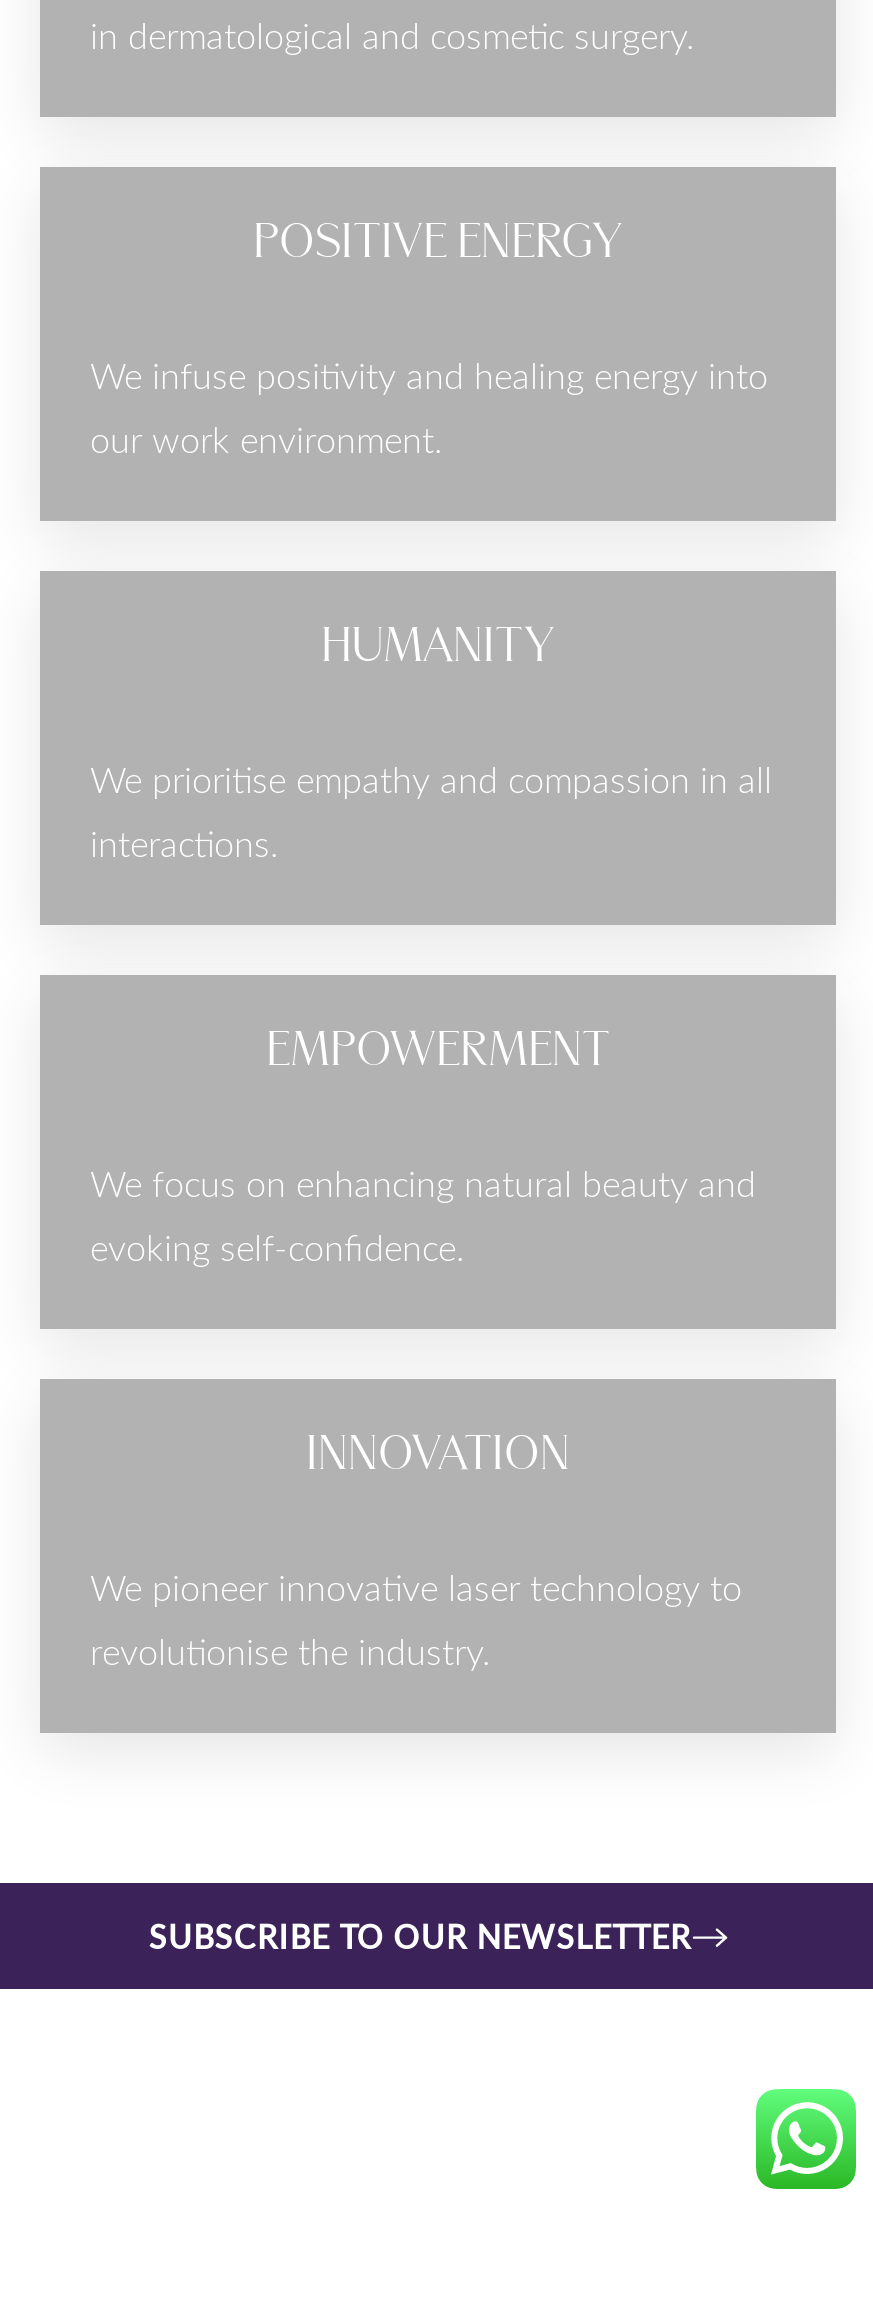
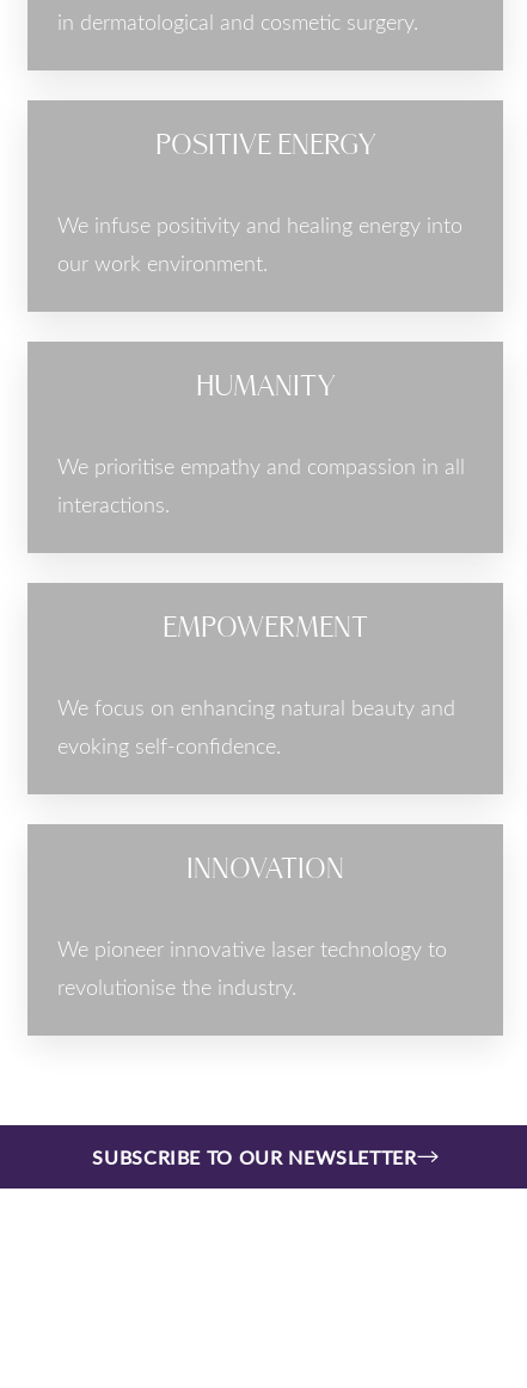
[754,2086,858,2192] [image] -> none

